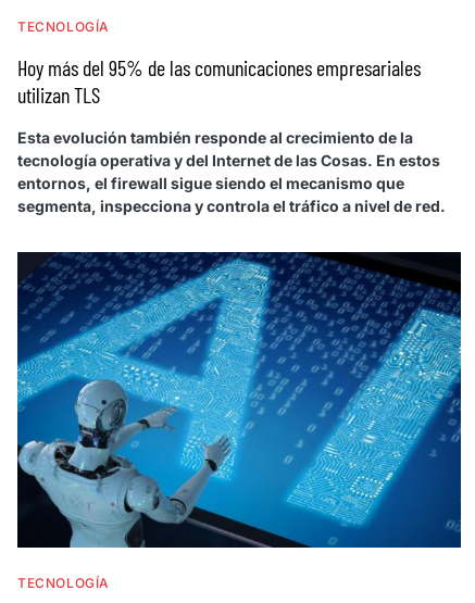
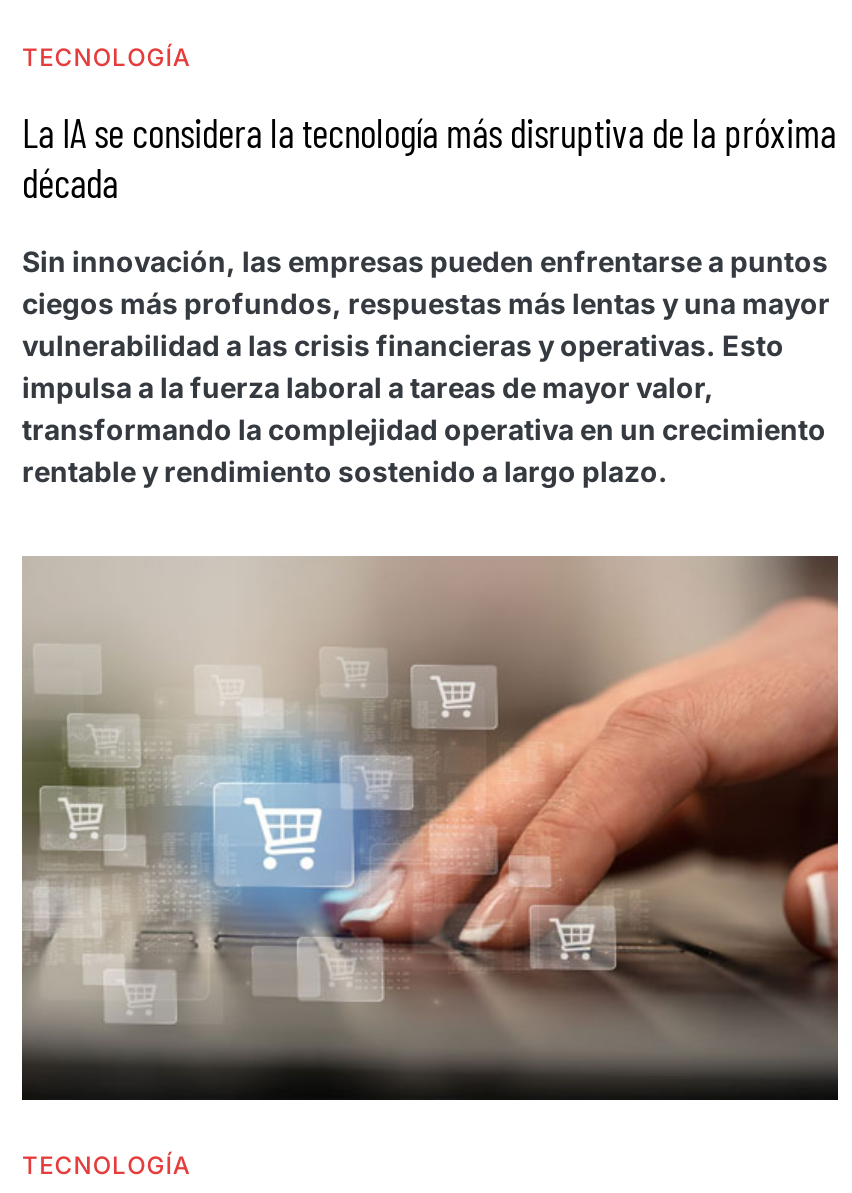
[17,55,421,108] Hoy más del 95% de las comunicaciones empresariales | utilizan TLS -> [22,108,836,206] La IA se considera la tecnología más disruptiva de la próxima | década
[17,128,446,215] Esta evolución también responde al crecimiento de la | tecnología operativa y del Internet de las Cosas. En estos | entornos, el firewall sigue siendo el mecanismo que | segmenta, inspecciona y controla el tráfico a nivel de red. -> [22,244,830,488] Sin innovación, las empresas pueden enfrentarse a puntos | ciegos más profundos, respuestas más lentas y una mayor | vulnerabilidad a las crisis financieras y operativas. Esto | impulsa a la fuerza laboral a tareas de mayor valor, | transformando la complejidad operativa en un crecimiento | rentable y rendimiento sostenido a largo plazo.
[16,251,462,549] [image] -> [20,554,840,1102] [image]

